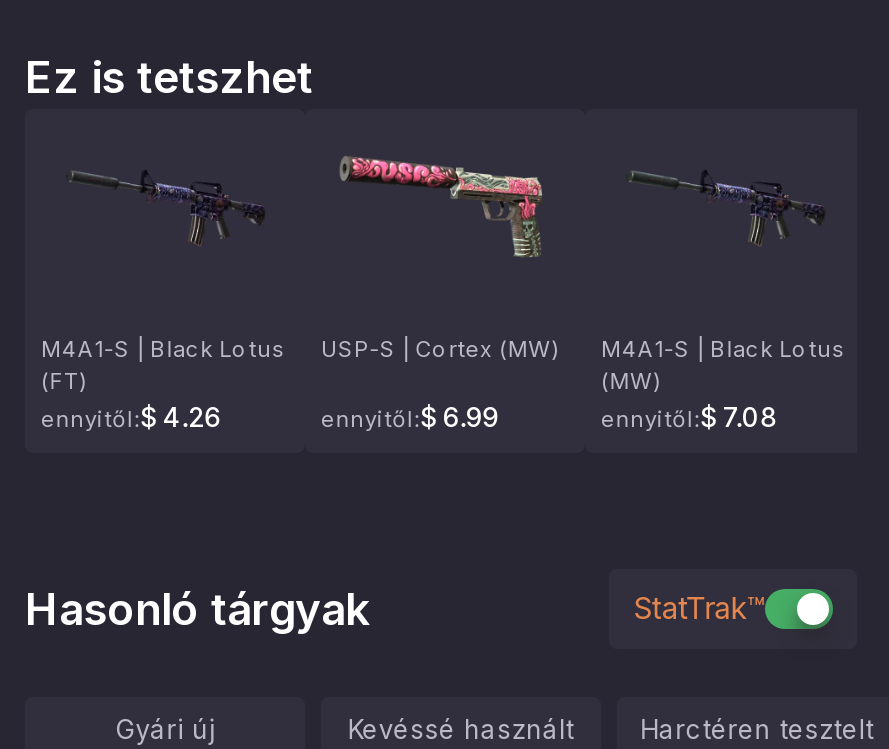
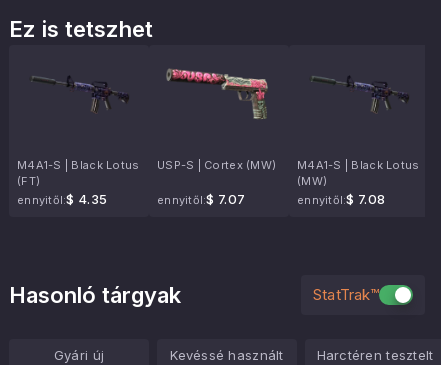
[41,401,221,433] ennyitől:$ 4.26 -> [17,191,107,207] ennyitől:$ 4.35
[321,401,499,433] ennyitől:$ 6.99 -> [157,191,245,207] ennyitől:$ 7.07

